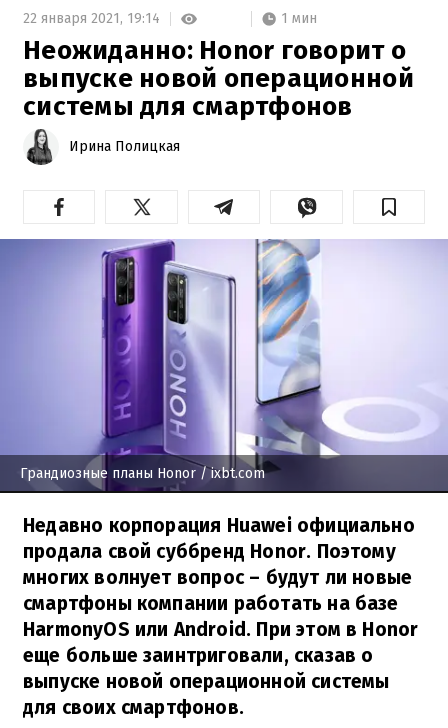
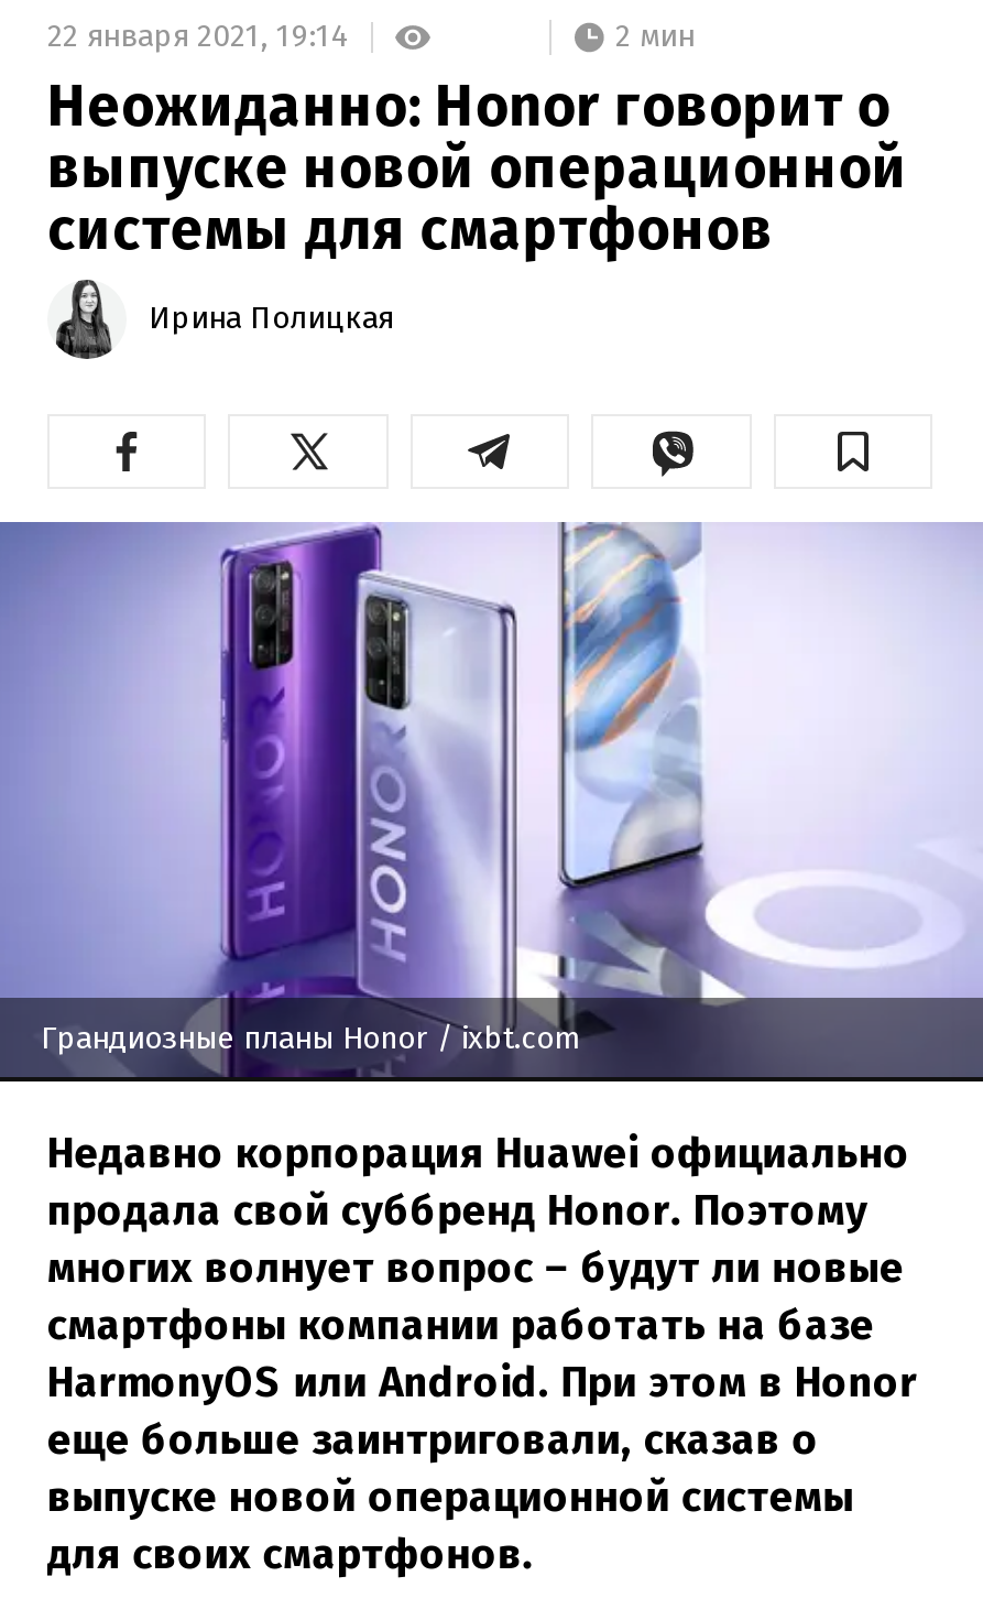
[281,10,317,27] 1 мин -> [615,18,695,55] 2 мин

